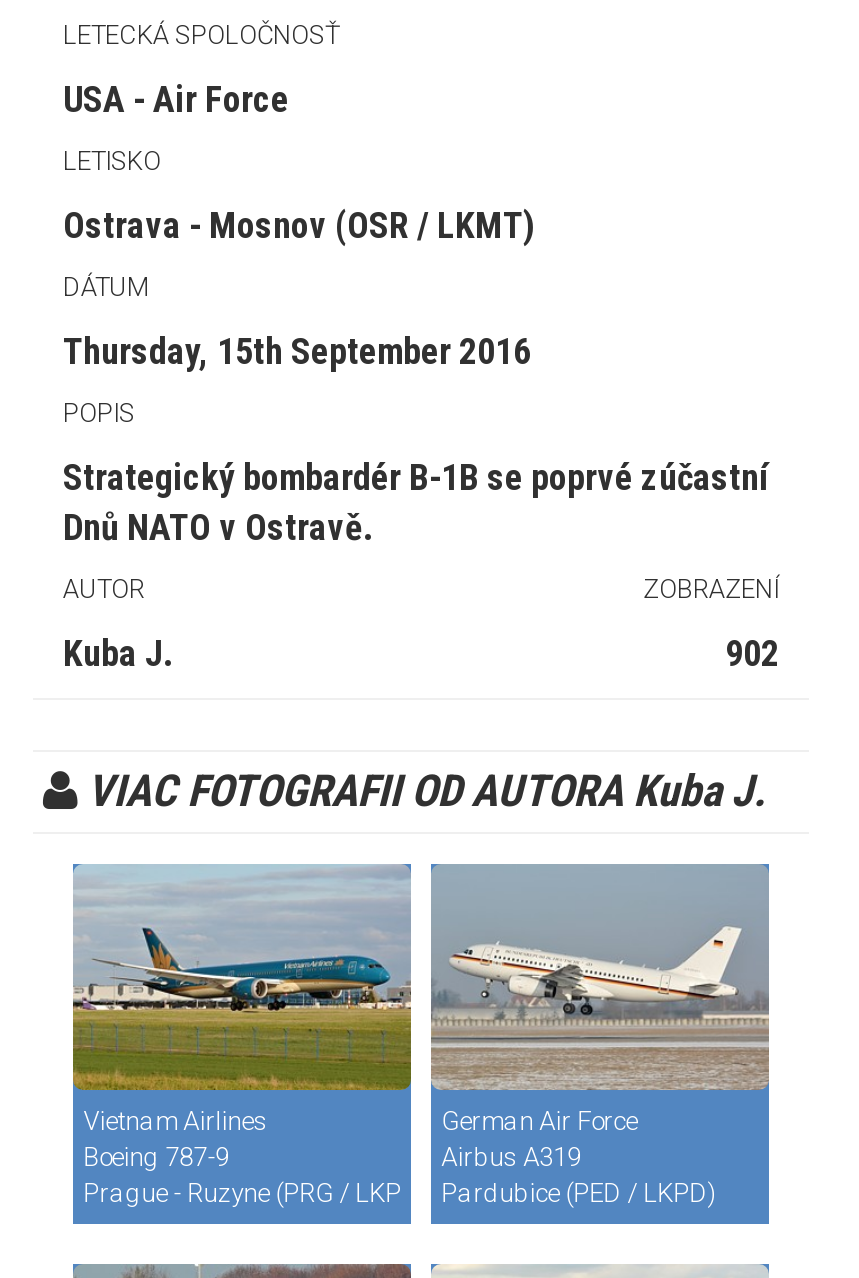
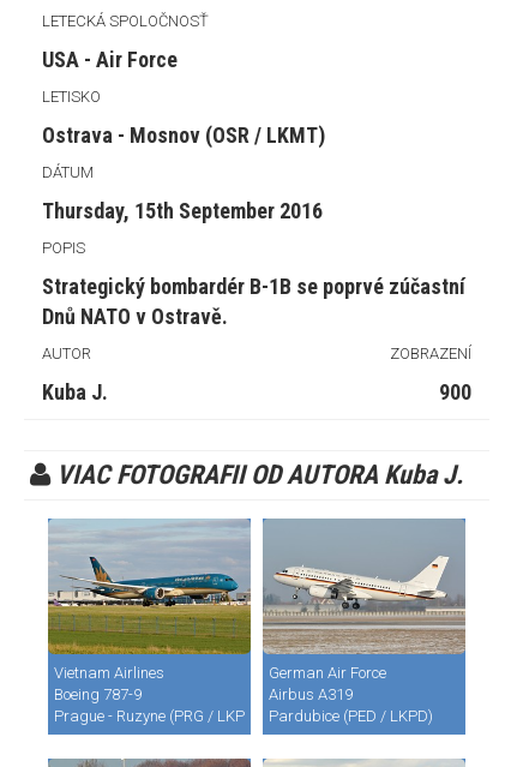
[725,633,779,675] 902 -> [439,380,471,405] 900

